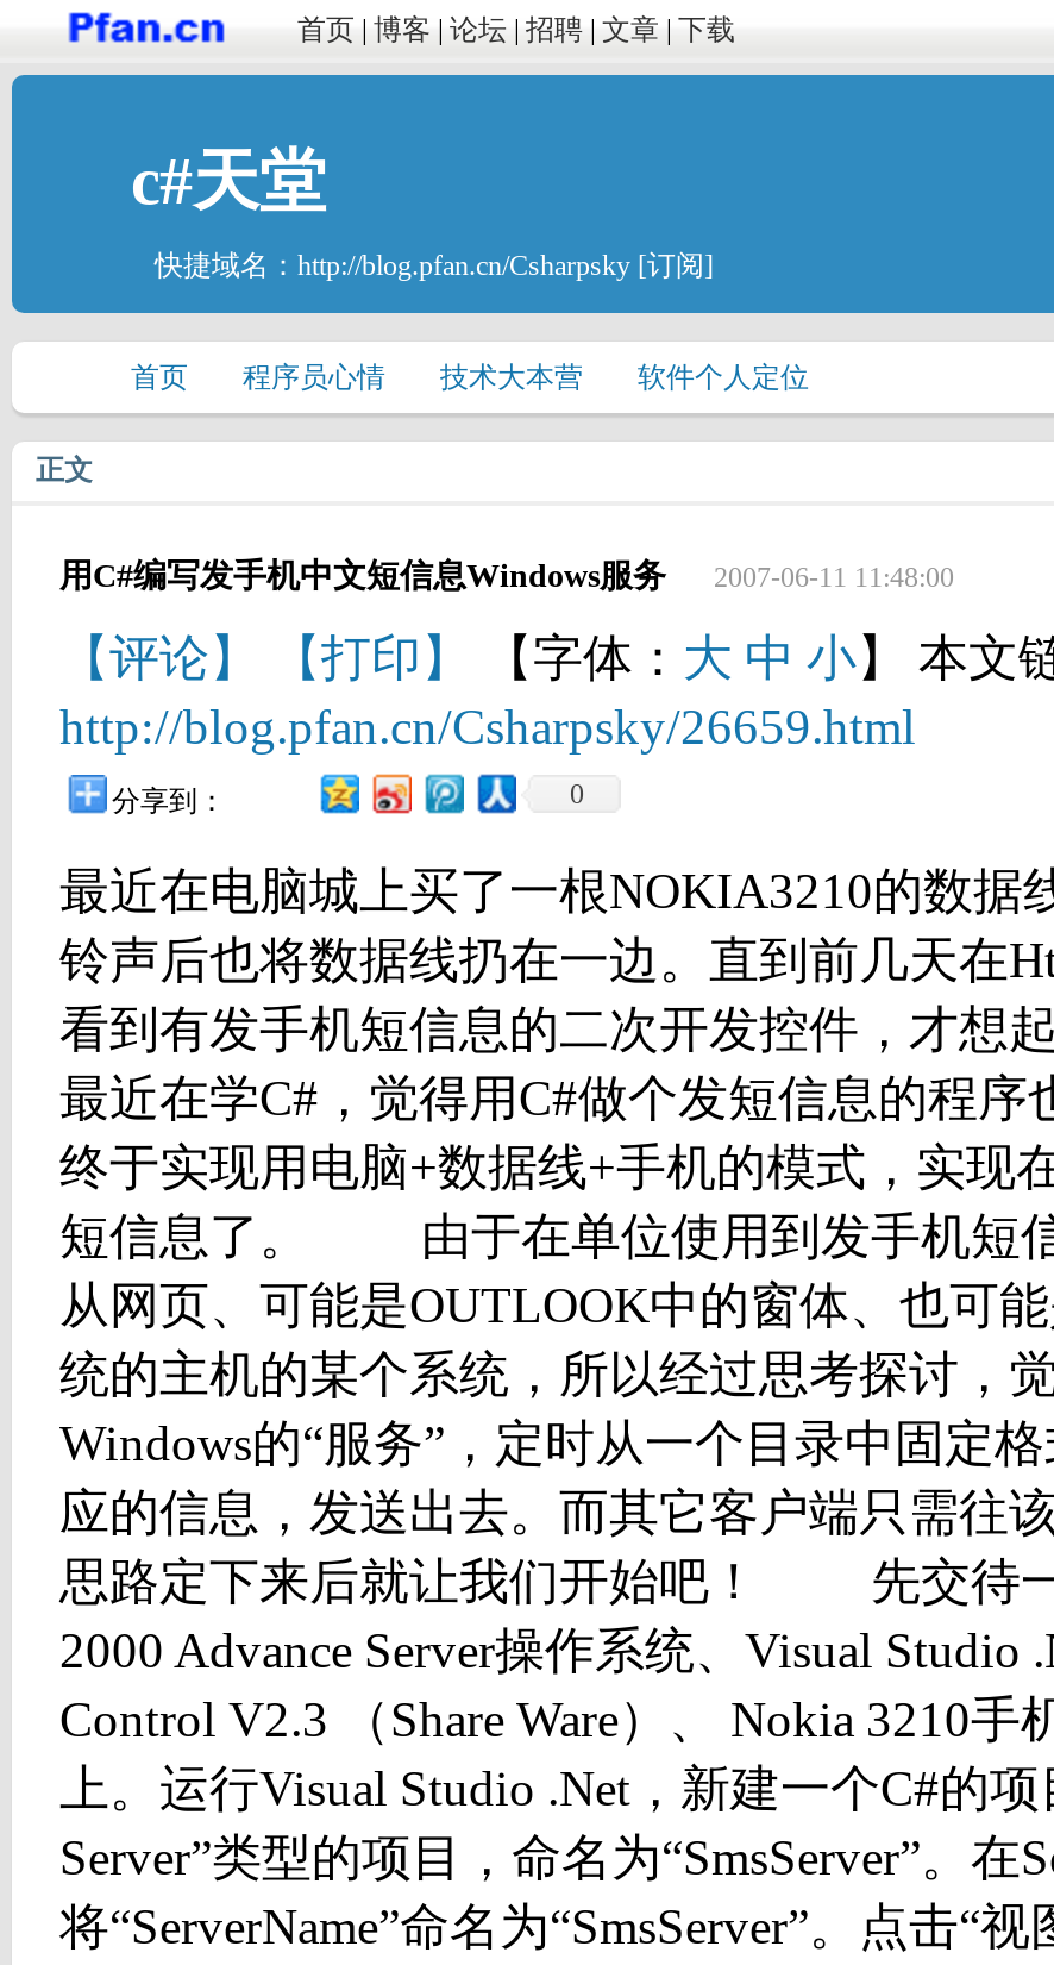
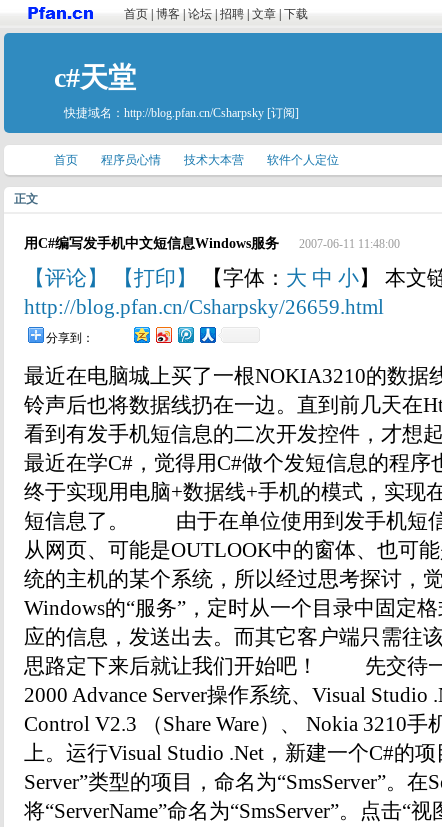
[570,777,584,811] 0 -> none

